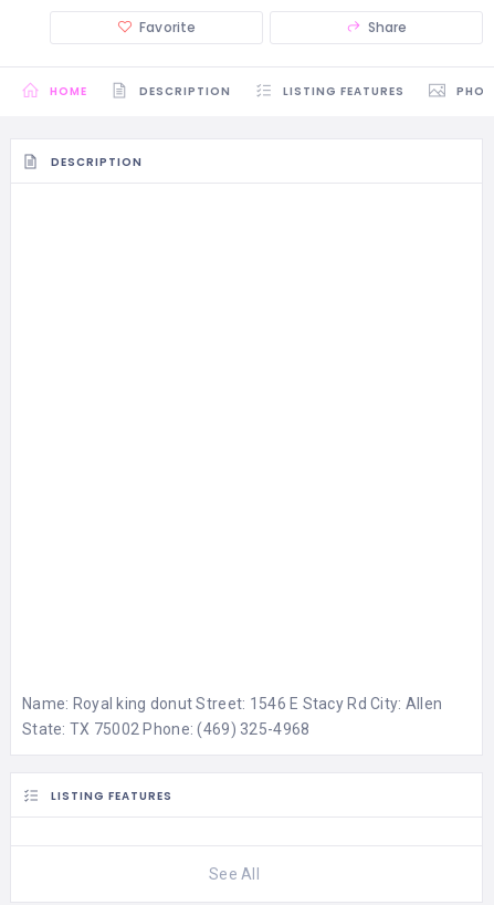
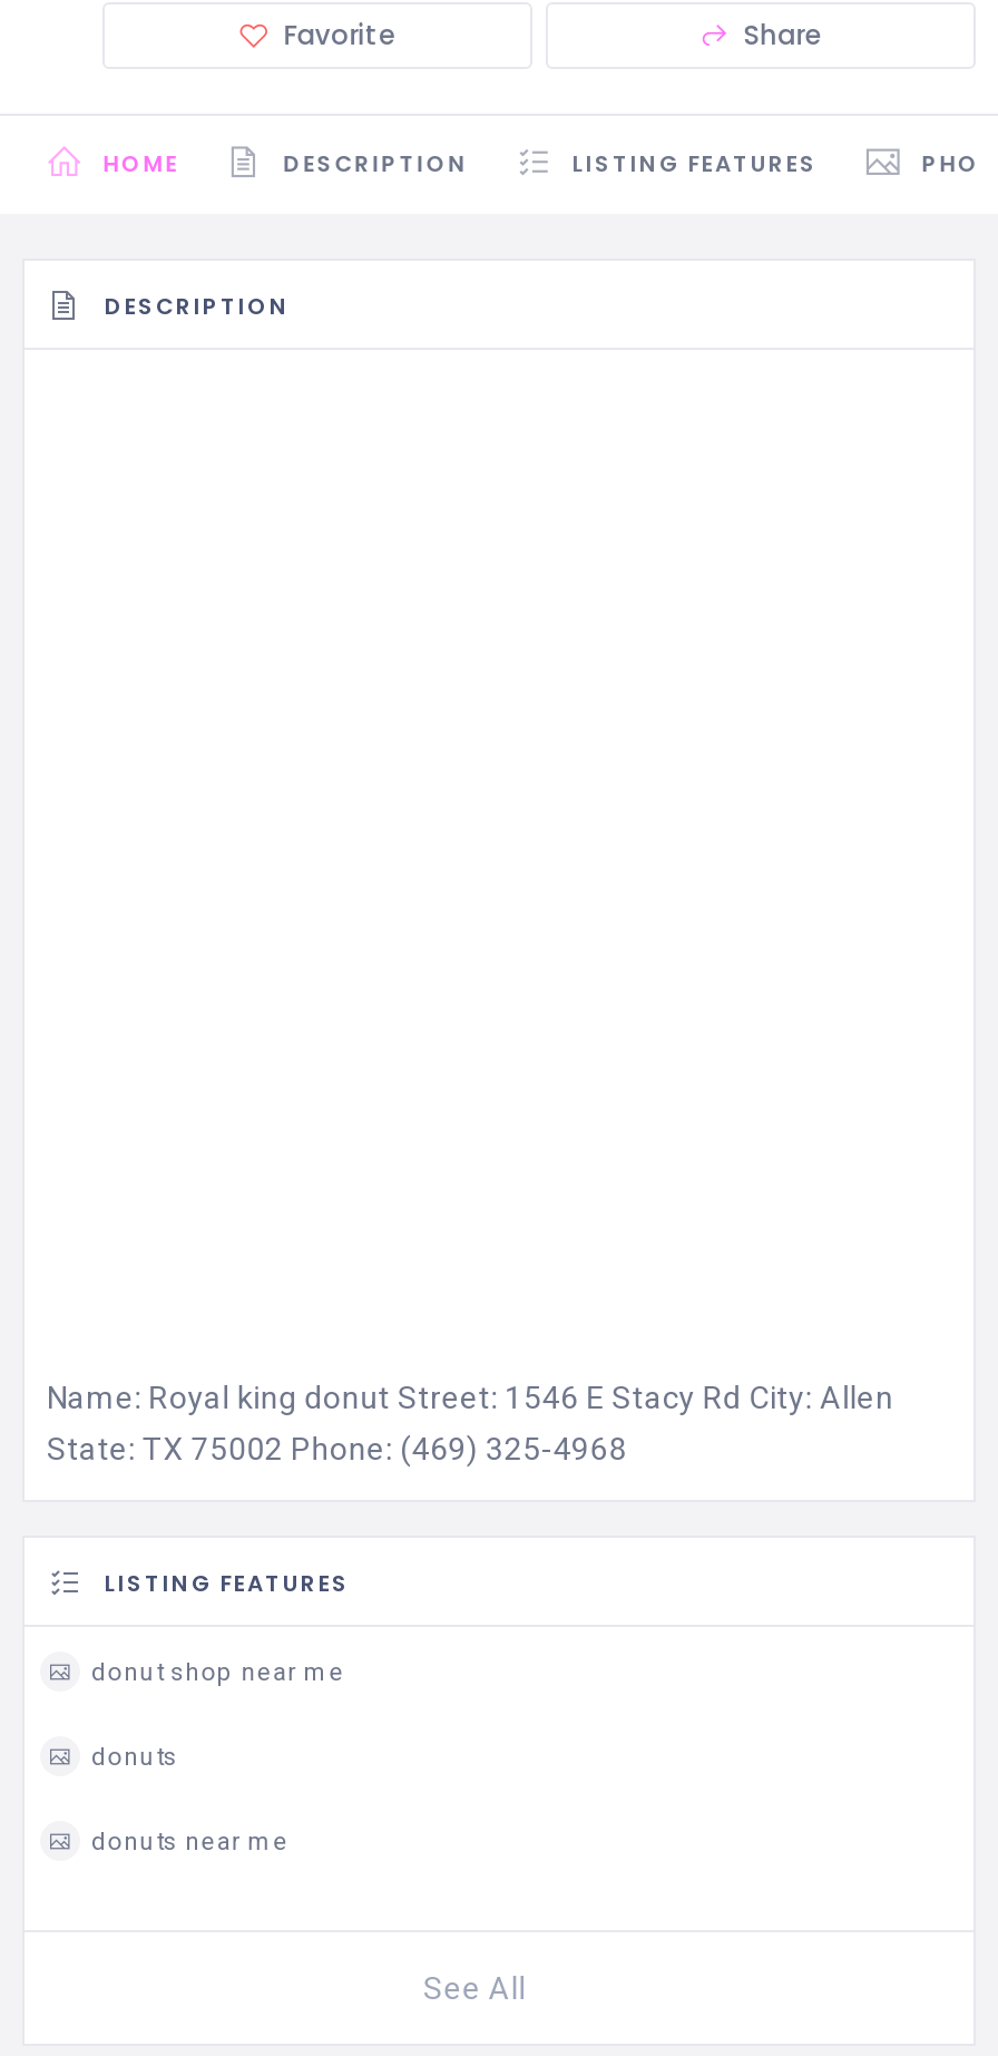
none -> [91,1658,345,1856] donut shop near me | donuts | donuts near me

